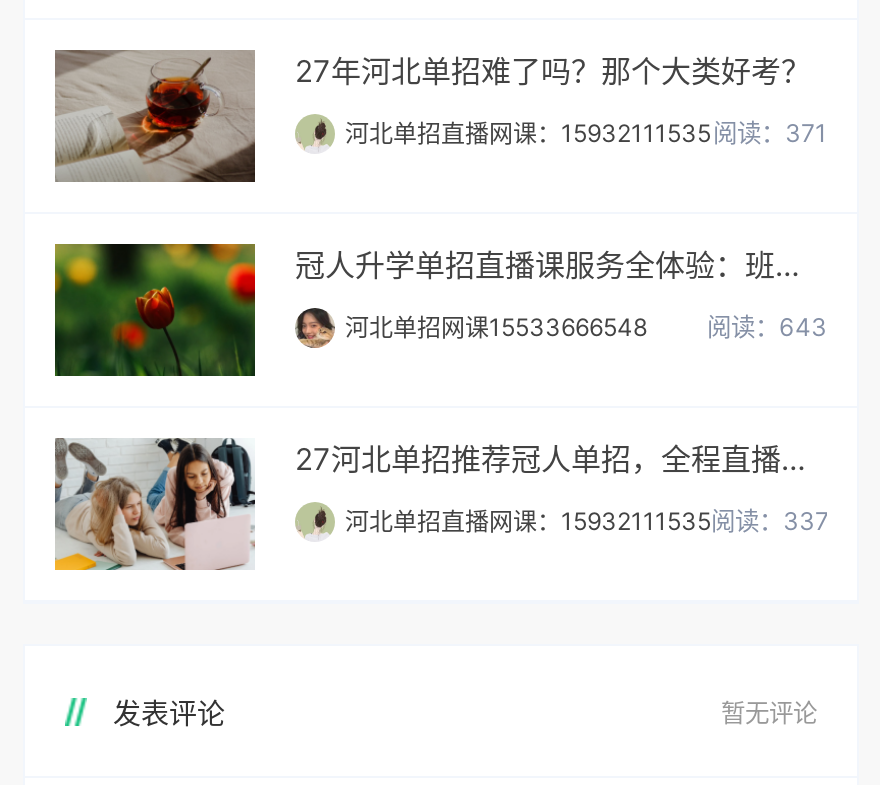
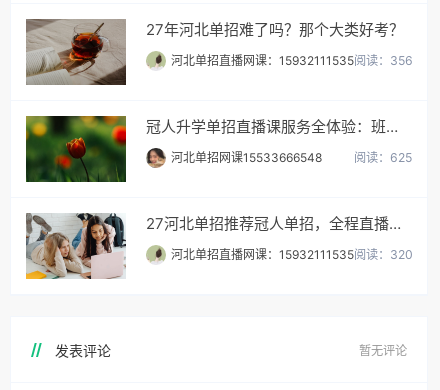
[345,118,827,148] 河北单招直播网课：15932111535阅读：371 -> [171,53,413,68] 河北单招直播网课：15932111535阅读：356
[707,312,827,342] 阅读：643 -> [354,150,412,165] 阅读：625
[345,506,829,536] 河北单招直播网课：15932111535阅读：337 -> [171,247,413,262] 河北单招直播网课：15932111535阅读：320

